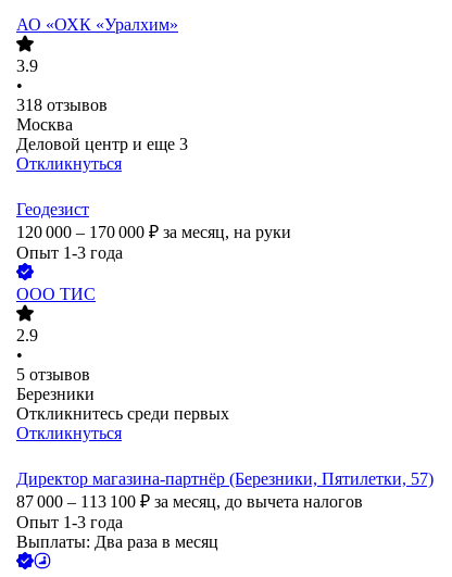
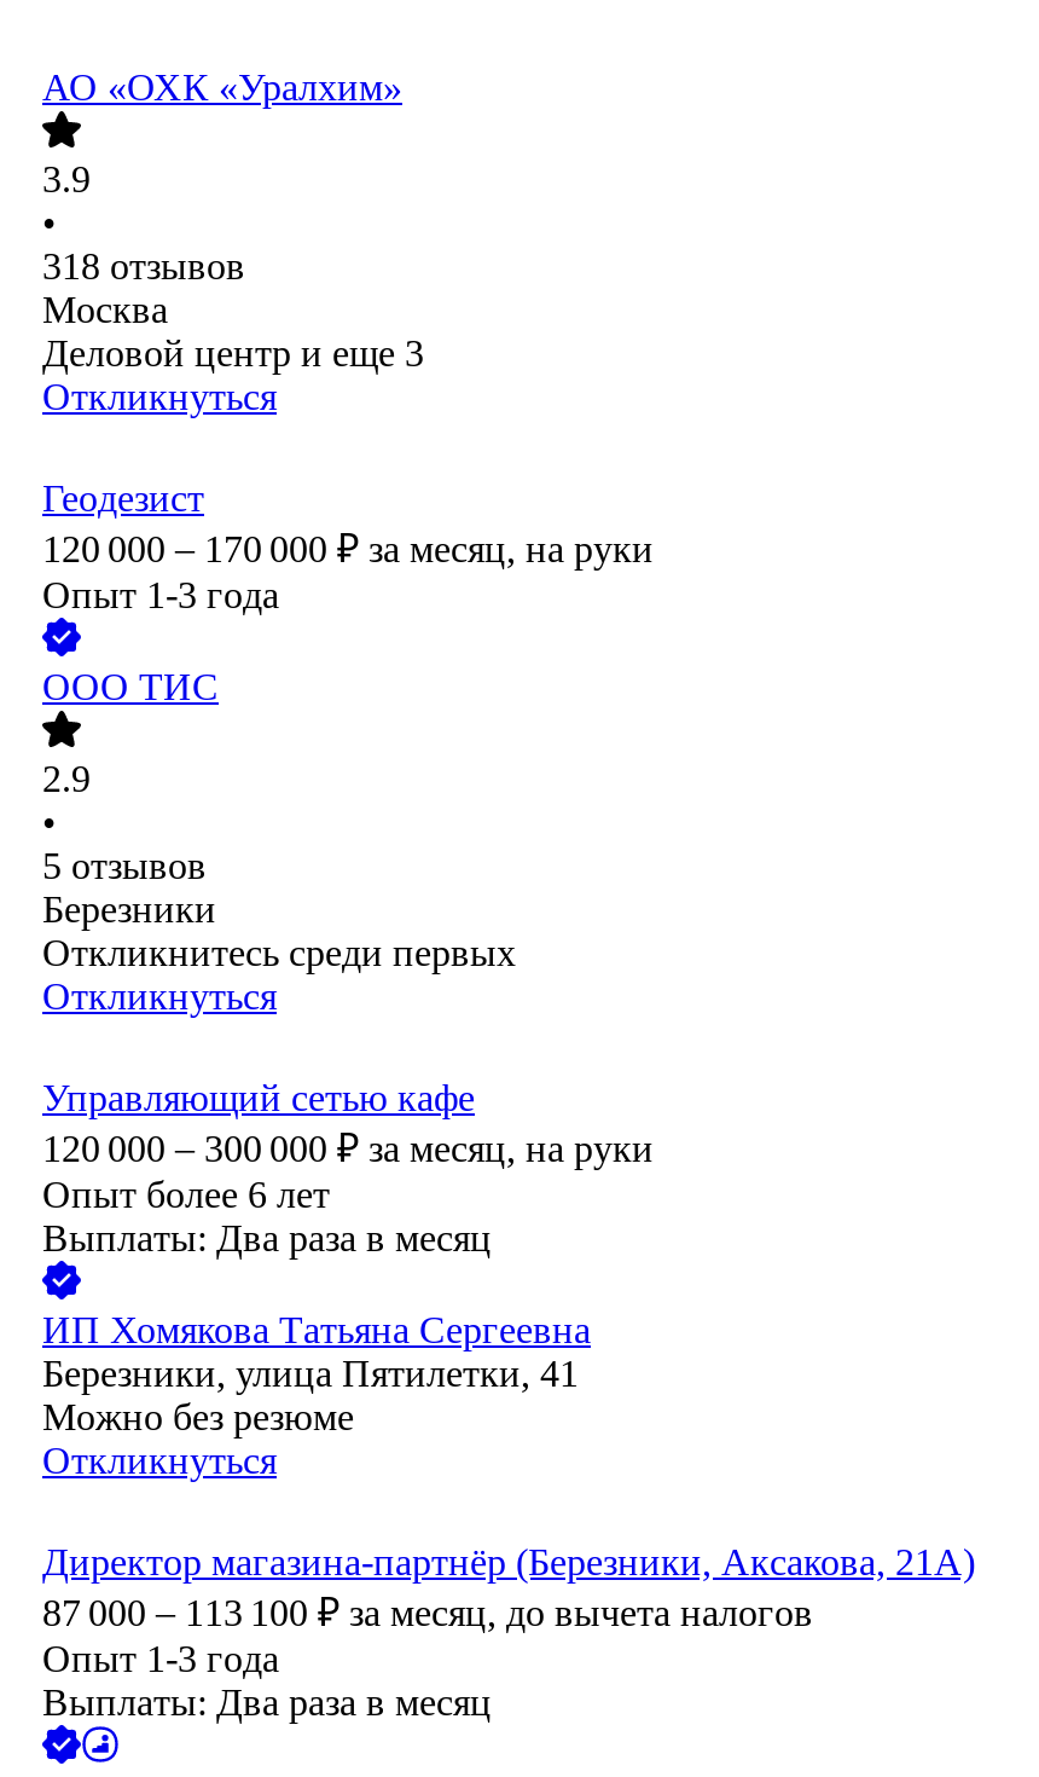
[16,470,434,488] Директор магазина-партнёр (Березники, Пятилетки, 57) -> [42,1078,975,1583] Управляющий сетью кафе | 120 000 – 300 000 ₽ за месяц, на руки | Опыт более 6 лет | Выплаты: Два раза в месяц | ИП Хомякова Татьяна Сергеевна | Березники, улица Пятилетки, 41 | Можно без резюме | Откликнуться | Директор магазина-партнёр (Березники, Аксакова, 21А)

